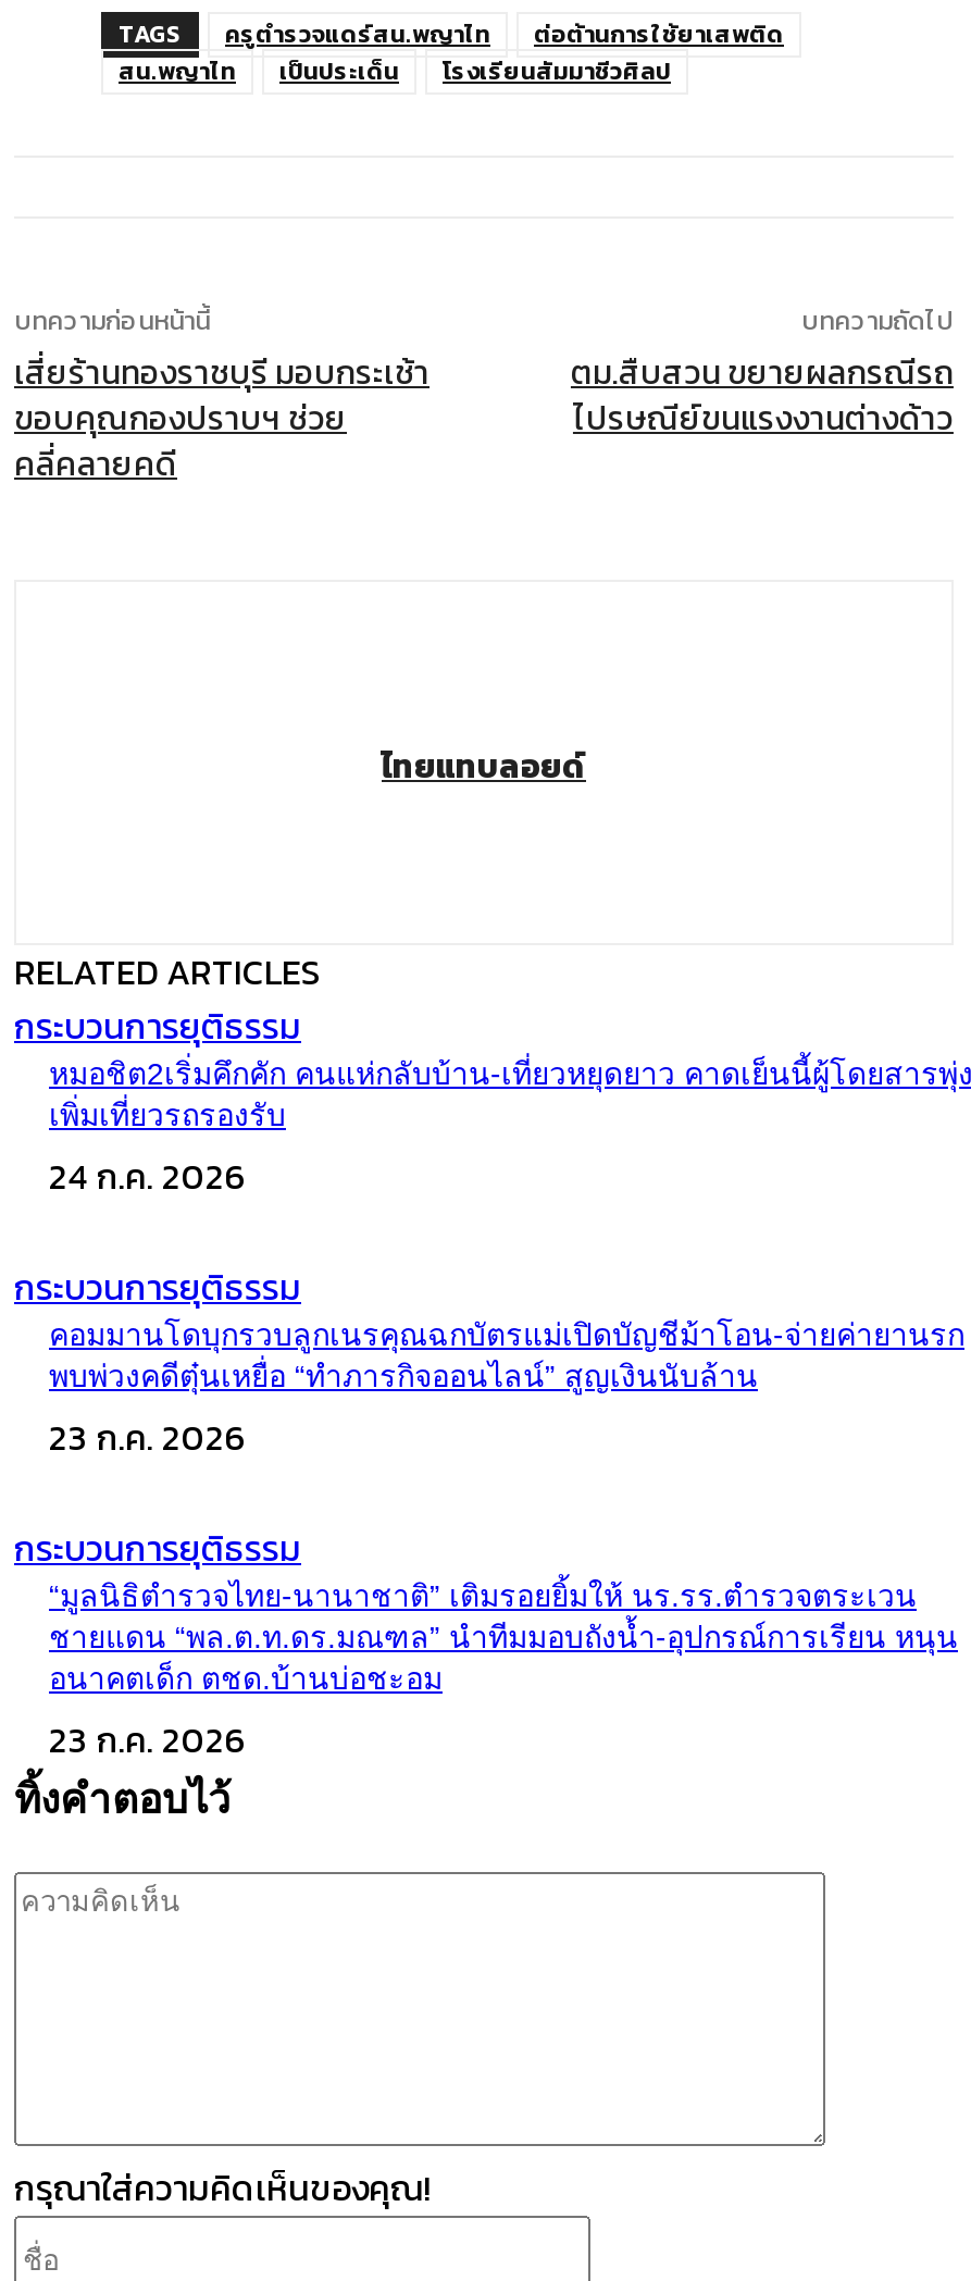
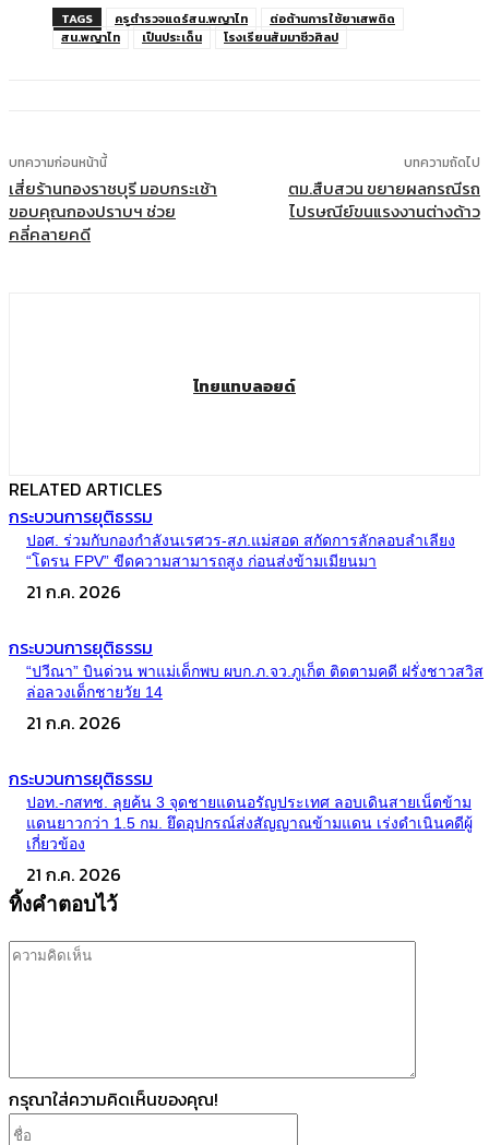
[49,1057,971,1203] หมอชิต2เริ่มคึกคัก คนแห่กลับบ้าน-เที่ยวหยุดยาว คาดเย็นนี้ผู้โดยสารพุ่ง | เพิ่มเที่ยวรถรองรับ | 24 ก.ค. 2026 -> [26,532,455,605] ปอศ. ร่วมกับกองกำลังนเรศวร-สภ.แม่สอด สกัดการลักลอบลำเลียง | “โดรน FPV” ขีดความสามารถสูง ก่อนส่งข้ามเมียนมา | 21 ก.ค. 2026
[49,1318,964,1464] คอมมานโดบุกรวบลูกเนรคุณฉกบัตรแม่เปิดบัญชีม้าโอน-จ่ายค่ายานรก | พบพ่วงคดีตุ๋นเหยื่อ “ทำภารกิจออนไลน์” สูญเงินนับล้าน | 23 ก.ค. 2026 -> [26,663,484,736] “ปวีณา” บินด่วน พาแม่เด็กพบ ผบก.ภ.จว.ภูเก็ต ติดตามคดี ฝรั่งชาวสวิส | ล่อลวงเด็กชายวัย 14 | 21 ก.ค. 2026
[49,1579,958,1766] “มูลนิธิตำรวจไทย-นานาชาติ” เติมรอยยิ้มให้ นร.รร.ตำรวจตระเวน | ชายแดน “พล.ต.ท.ดร.มณฑล” นำทีมมอบถังน้ำ-อุปกรณ์การเรียน หนุน | อนาคตเด็ก ตชด.บ้านบ่อชะอม | 23 ก.ค. 2026 -> [26,794,473,888] ปอท.-กสทช. ลุยค้น 3 จุดชายแดนอรัญประเทศ ลอบเดินสายเน็ตข้าม | แดนยาวกว่า 1.5 กม. ยึดอุปกรณ์ส่งสัญญาณข้ามแดน เร่งดำเนินคดีผู้ | เกี่ยวข้อง | 21 ก.ค. 2026

